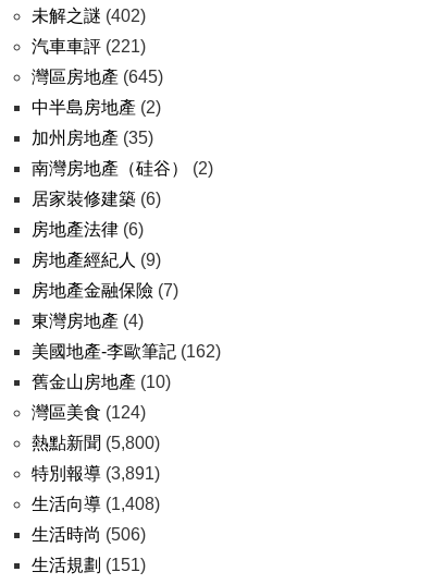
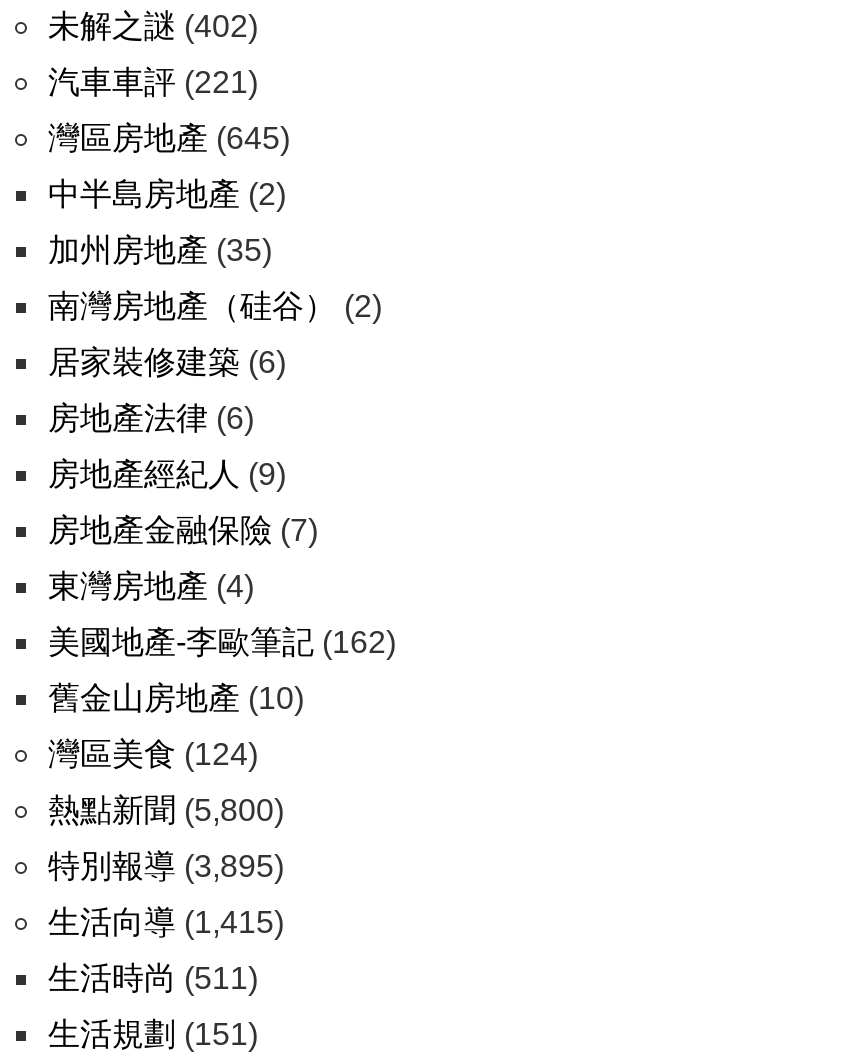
[32,464,160,483] 特別報導(3,891) -> [48,849,284,883] 特別報導(3,895)
[32,495,160,513] 生活向導(1,408) -> [48,905,284,939] 生活向導(1,415)
[32,525,146,544] 生活時尚(506) -> [48,961,258,995] 生活時尚(511)

